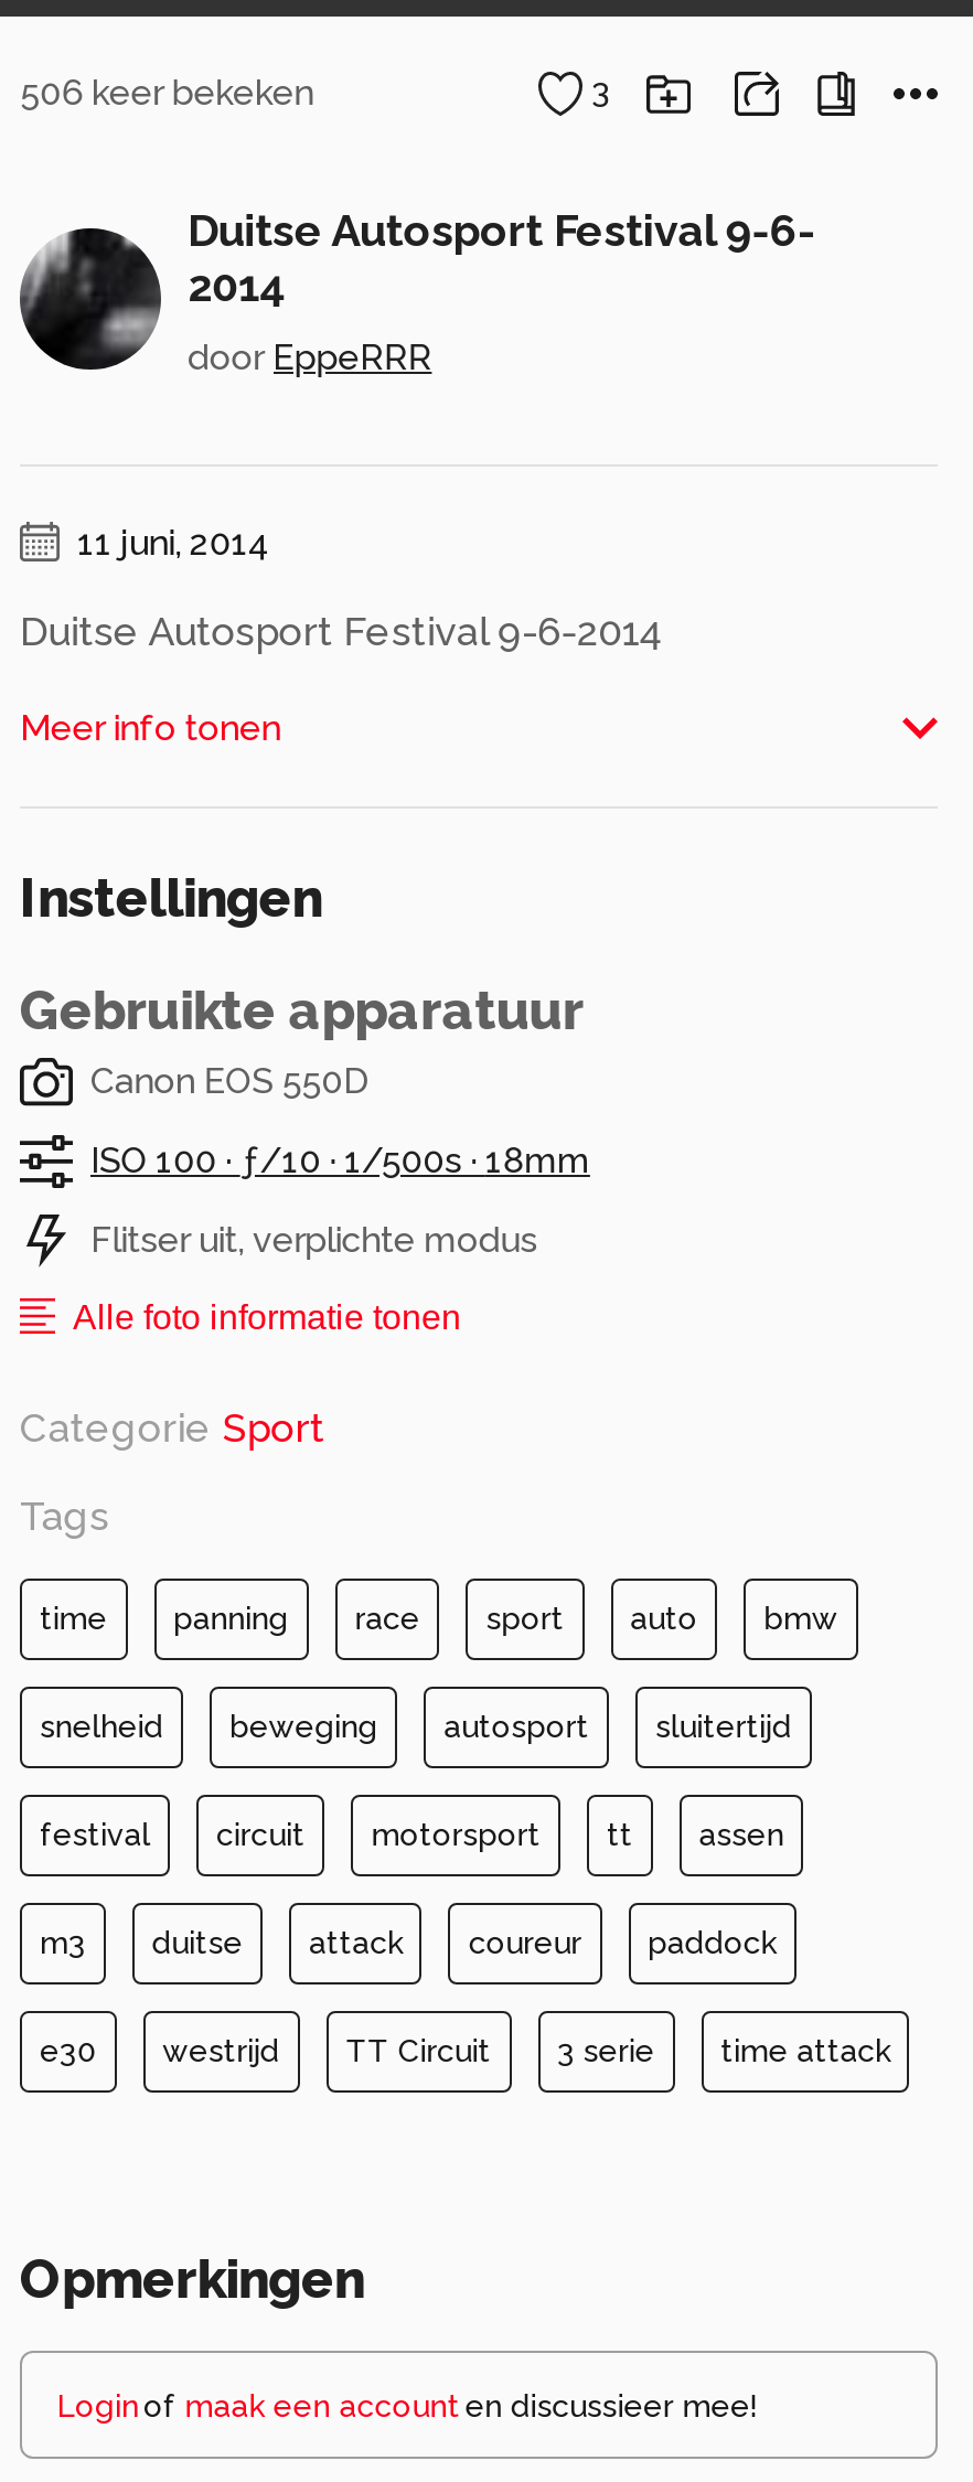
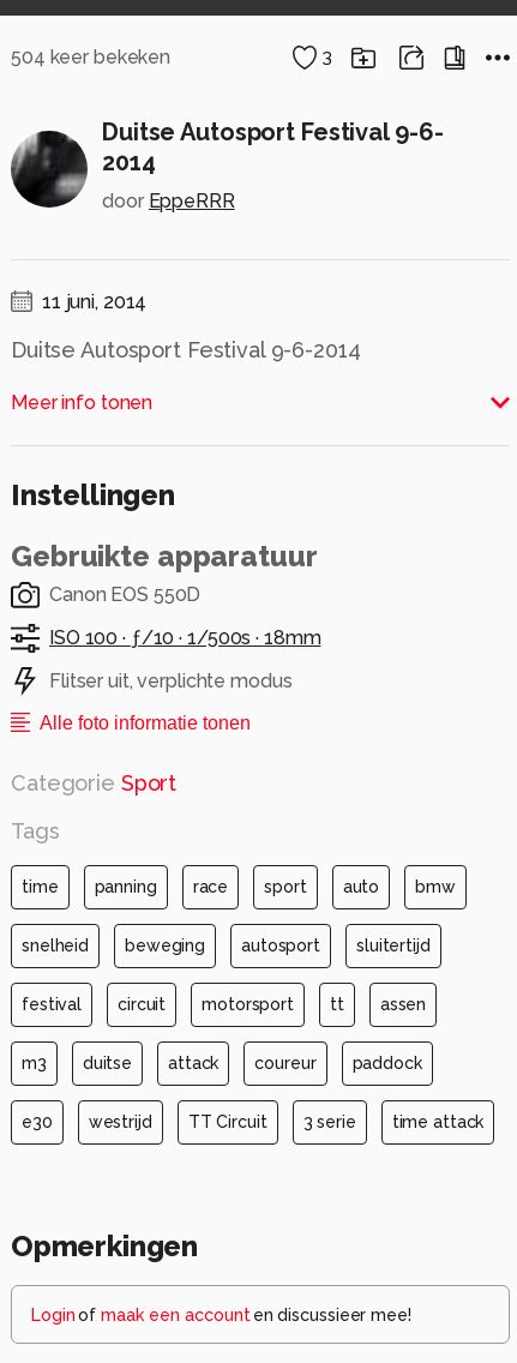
[20,71,314,113] 506 keer bekeken -> [11,45,170,68] 504 keer bekeken

